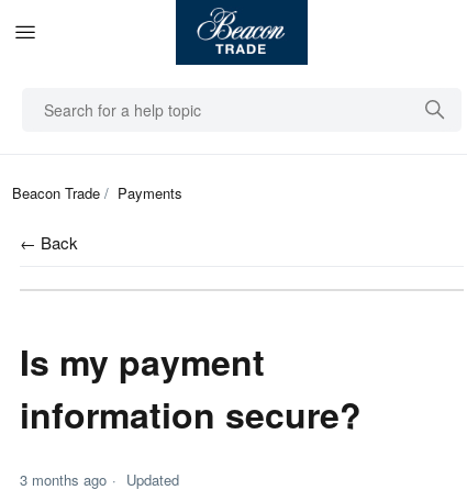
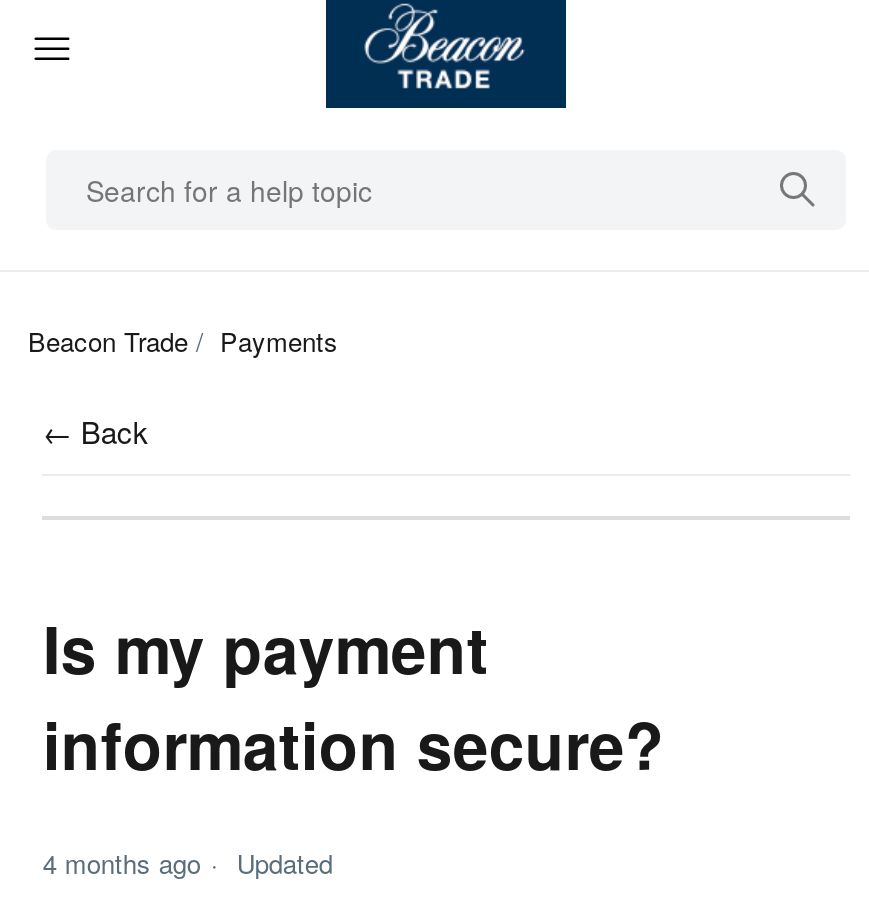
[20,469,180,489] 3 months ago Updated -> [43,843,333,881] 4 months ago Updated

